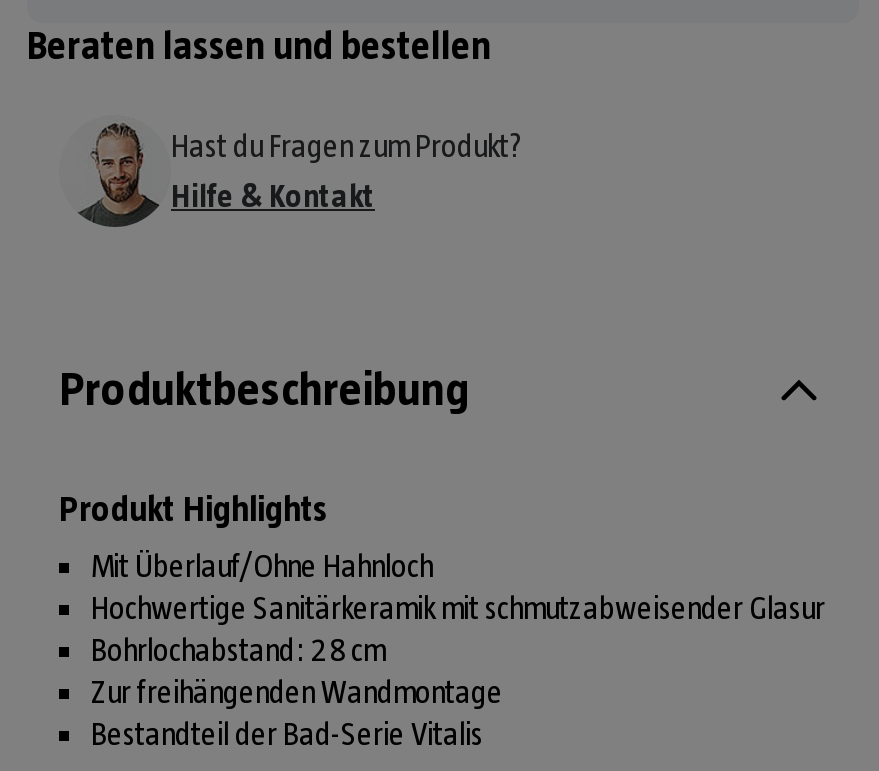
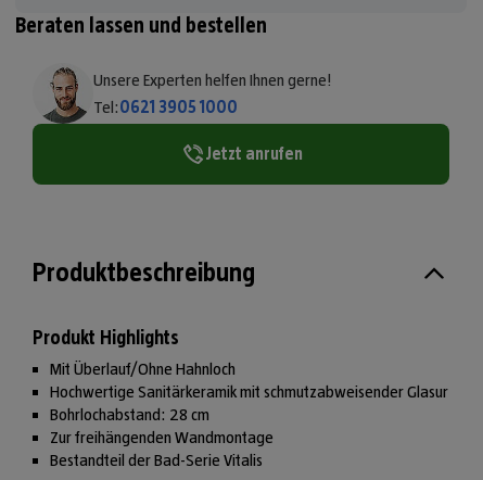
[171,129,521,213] Hast du Fragen zum Produkt? | Hilfe & Kontakt -> [93,70,331,163] Unsere Experten helfen Ihnen gerne! | Tel: 0621 3905 1000 | Jetzt anrufen

